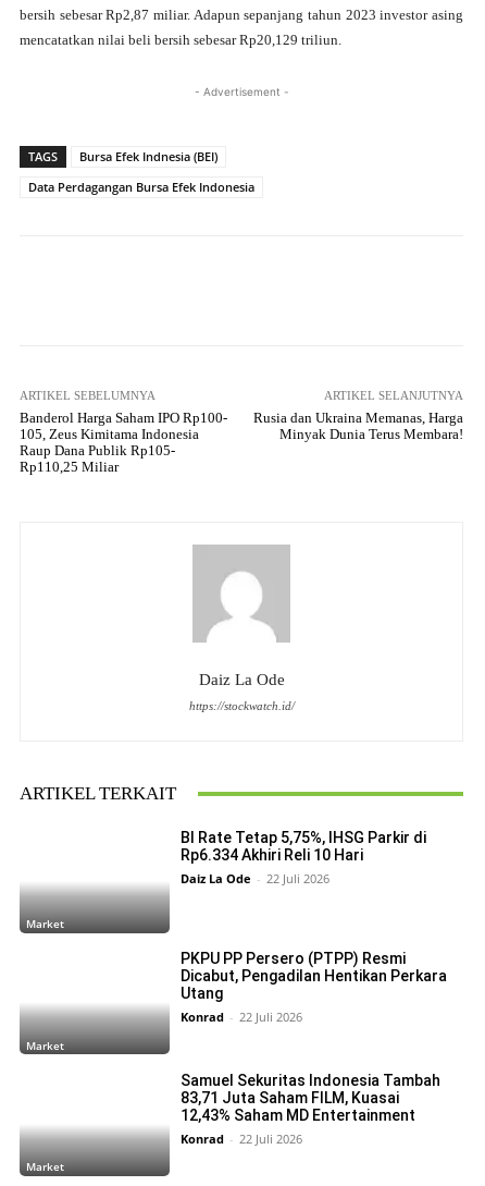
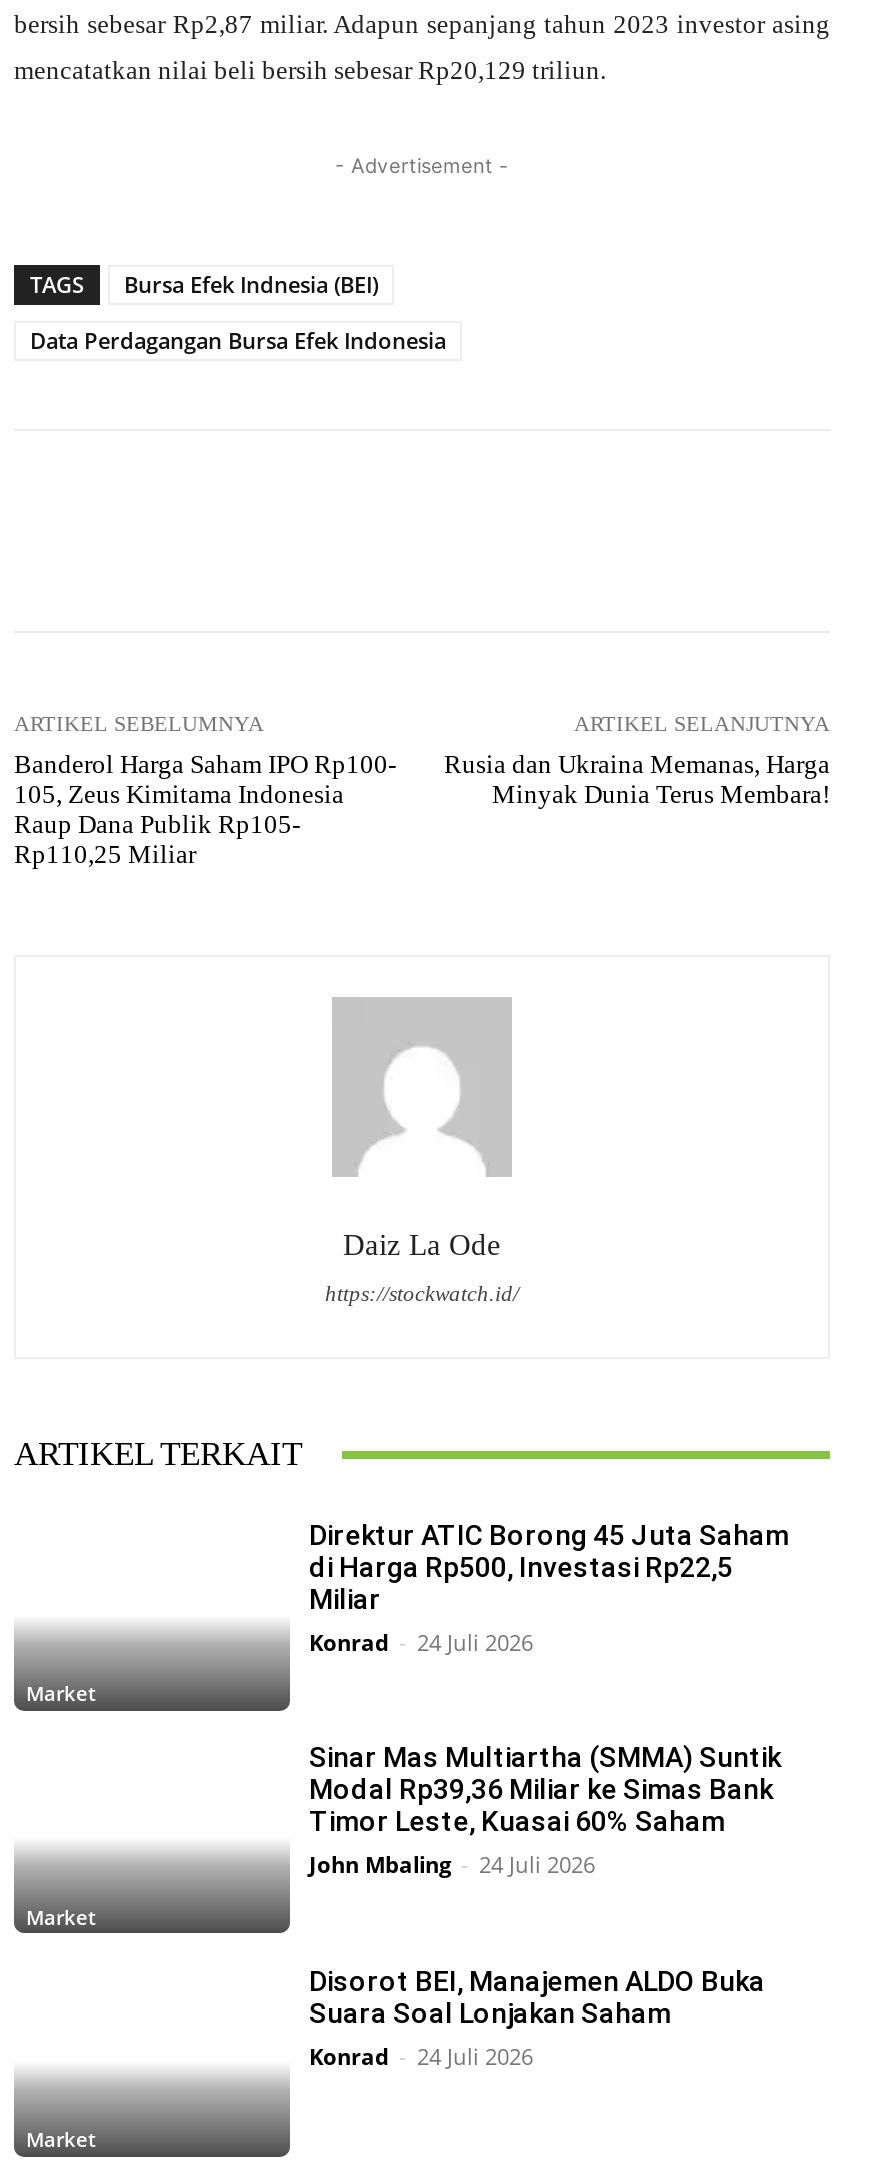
[180,829,426,887] BI Rate Tetap 5,75%, IHSG Parkir di | Rp6.334 Akhiri Reli 10 Hari | Daiz La Ode - 22 Juli 2026 -> [309,1519,789,1657] Direktur ATIC Borong 45 Juta Saham | di Harga Rp500, Investasi Rp22,5 | Miliar | Konrad - 24 Juli 2026
[180,950,446,1025] PKPU PP Persero (PTPP) Resmi | Dicabut, Pengadilan Hentikan Perkara | Utang | Konrad - 22 Juli 2026 -> [309,1742,781,1880] Sinar Mas Multiartha (SMMA) Suntik | Modal Rp39,36 Miliar ke Simas Bank | Timor Leste, Kuasai 60% Saham | John Mbaling - 24 Juli 2026
[180,1071,440,1147] Samuel Sekuritas Indonesia Tambah | 83,71 Juta Saham FILM, Kuasai | 12,43% Saham MD Entertainment | Konrad - 22 Juli 2026 -> [309,1965,765,2071] Disorot BEI, Manajemen ALDO Buka | Suara Soal Lonjakan Saham | Konrad - 24 Juli 2026

